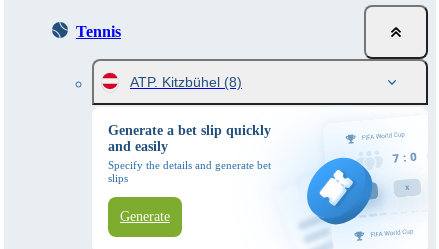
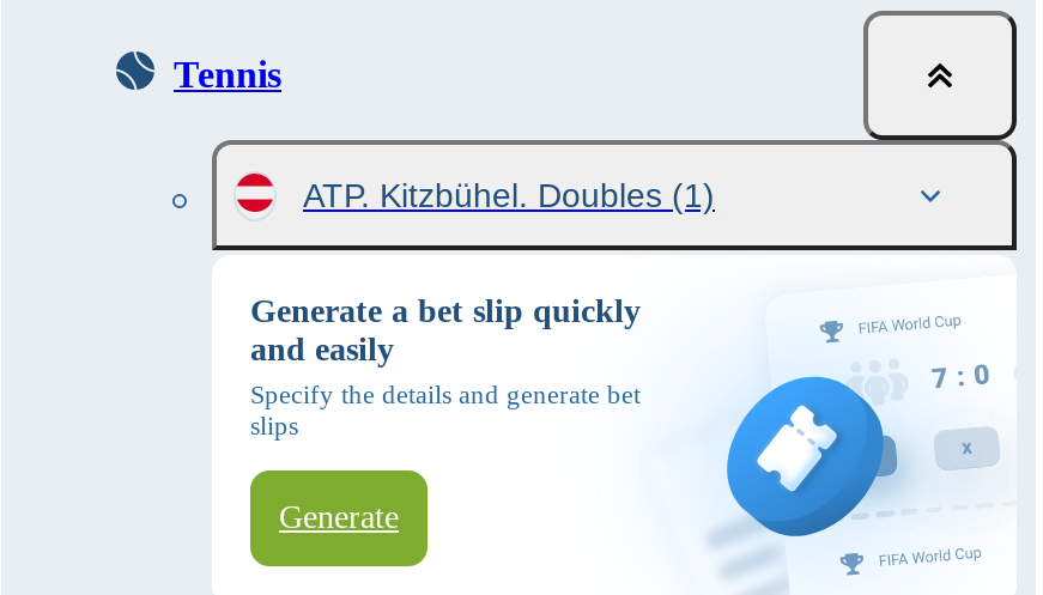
[130,74,242,90] ATP. Kitzbühel (8) -> [303,176,715,214] ATP. Kitzbühel. Doubles (1)

